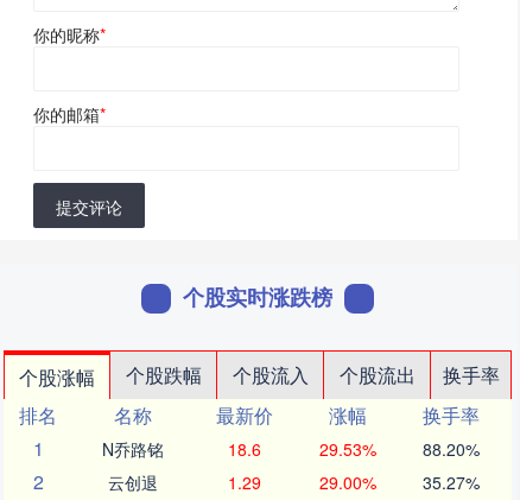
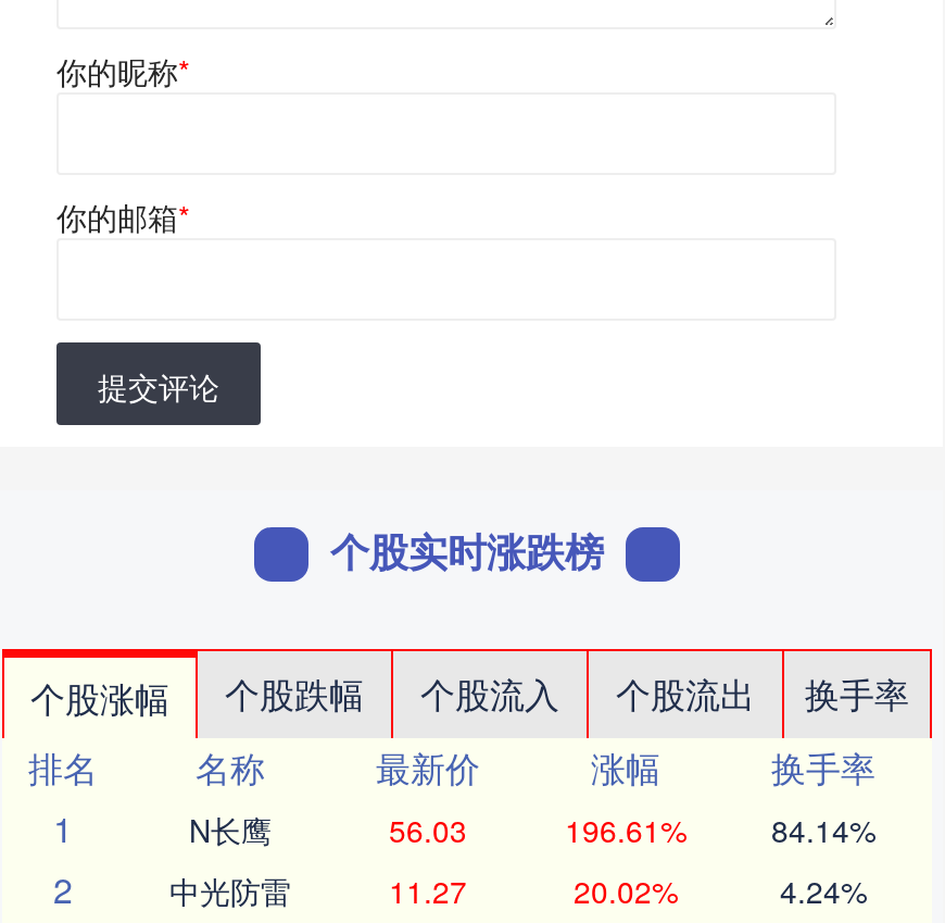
[102,437,479,461] N乔路铭 | 18.6 | 29.53% | 88.20% -> [189,808,875,851] N长鹰 | 56.03 | 196.61% | 84.14%
[107,470,479,494] 云创退 | 1.29 | 29.00% | 35.27% -> [169,869,867,912] 中光防雷 | 11.27 | 20.02% | 4.24%

